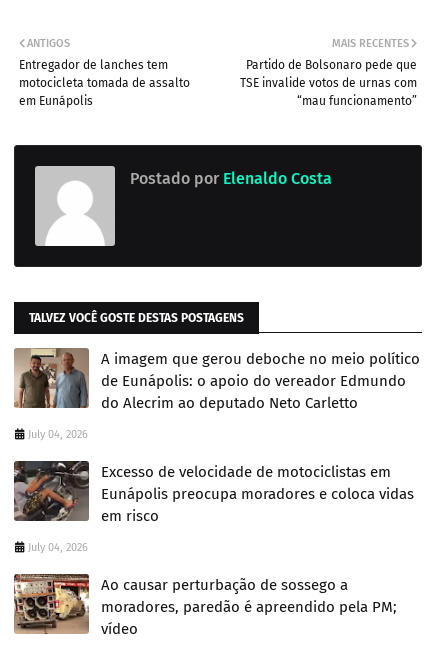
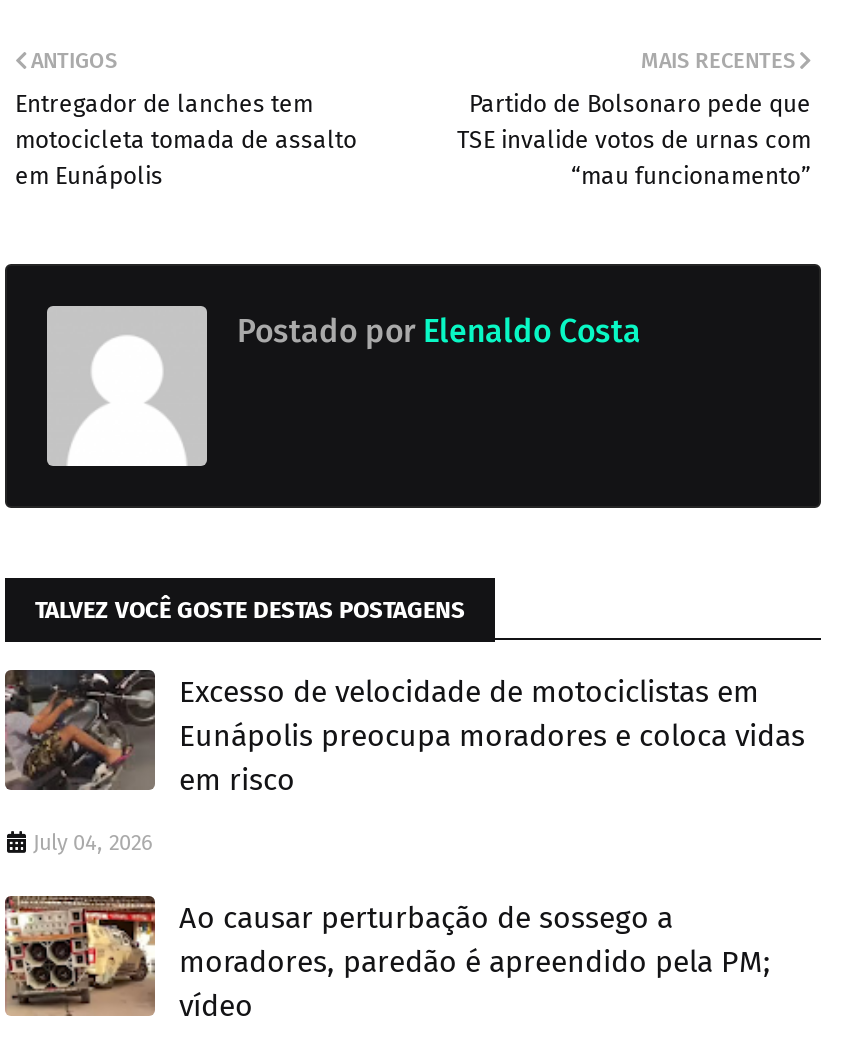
[15,347,420,441] [image] | A imagem que gerou deboche no meio político | de Eunápolis: o apoio do vereador Edmundo | do Alecrim ao deputado Neto Carletto | July 04, 2026 -> none

